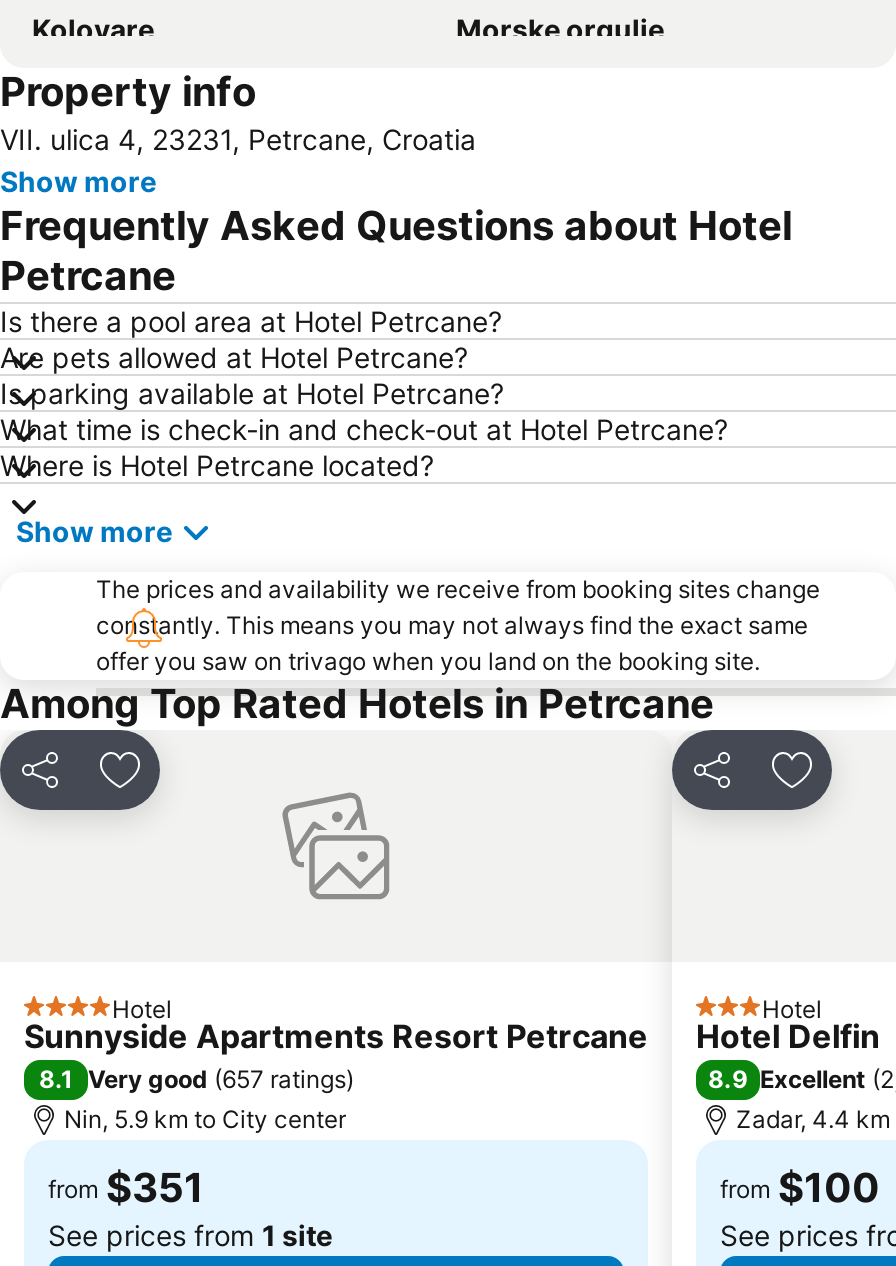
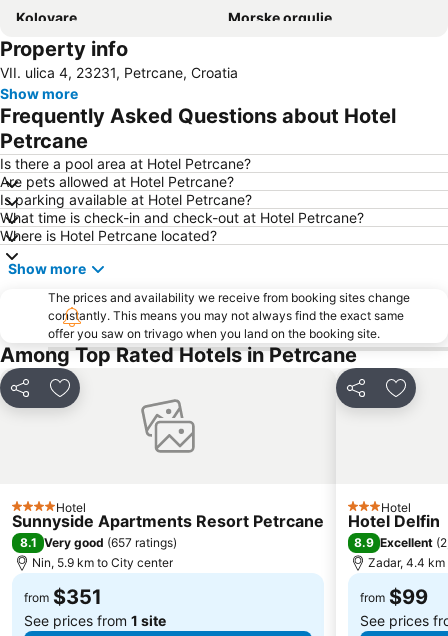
[720,1163,880,1211] from $100 -> [360,585,428,609] from $99

